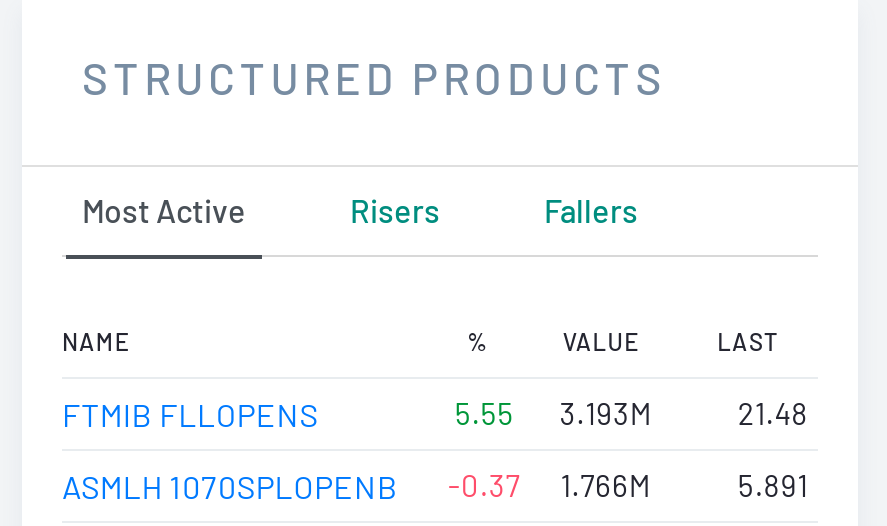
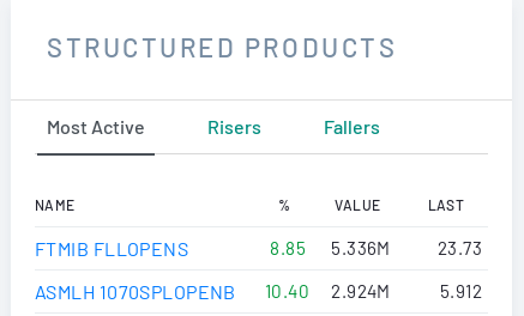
[455,395,808,431] 5.55 | 3.193M | 21.48 -> [270,237,482,259] 8.85 | 5.336M | 23.73
[448,467,808,503] -0.37 | 1.766M | 5.891 -> [265,280,482,302] 10.40 | 2.924M | 5.912

